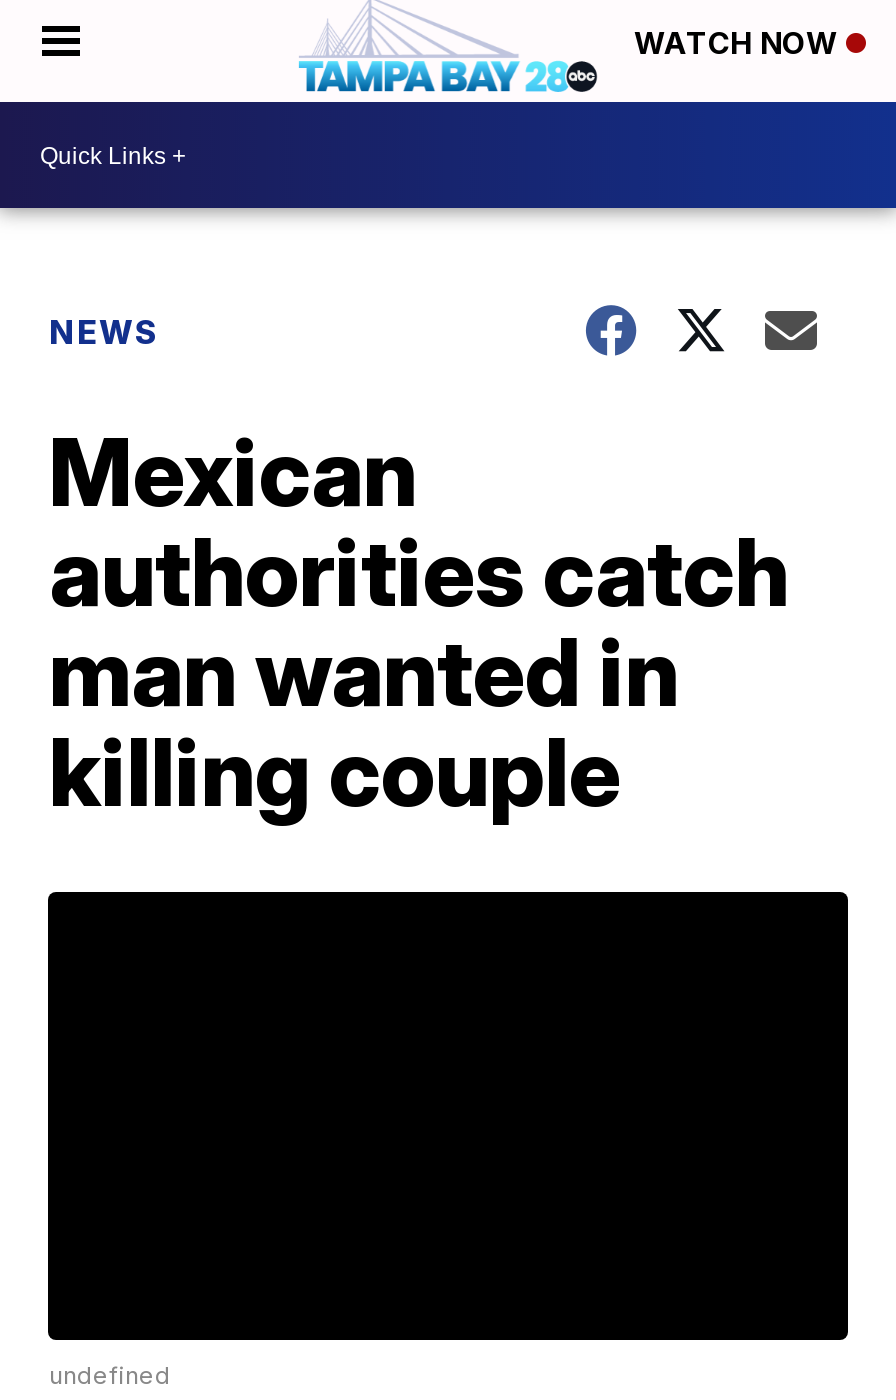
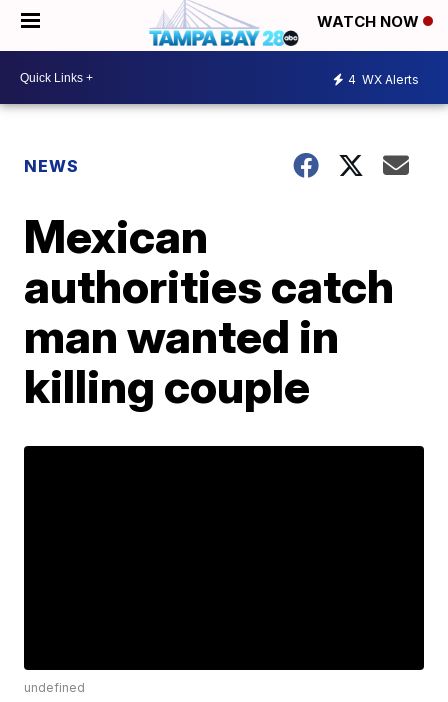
none -> [348,71,419,86] 4 WX Alerts

